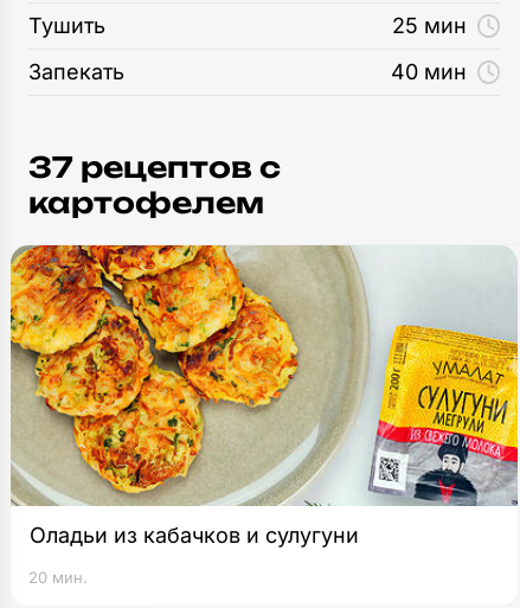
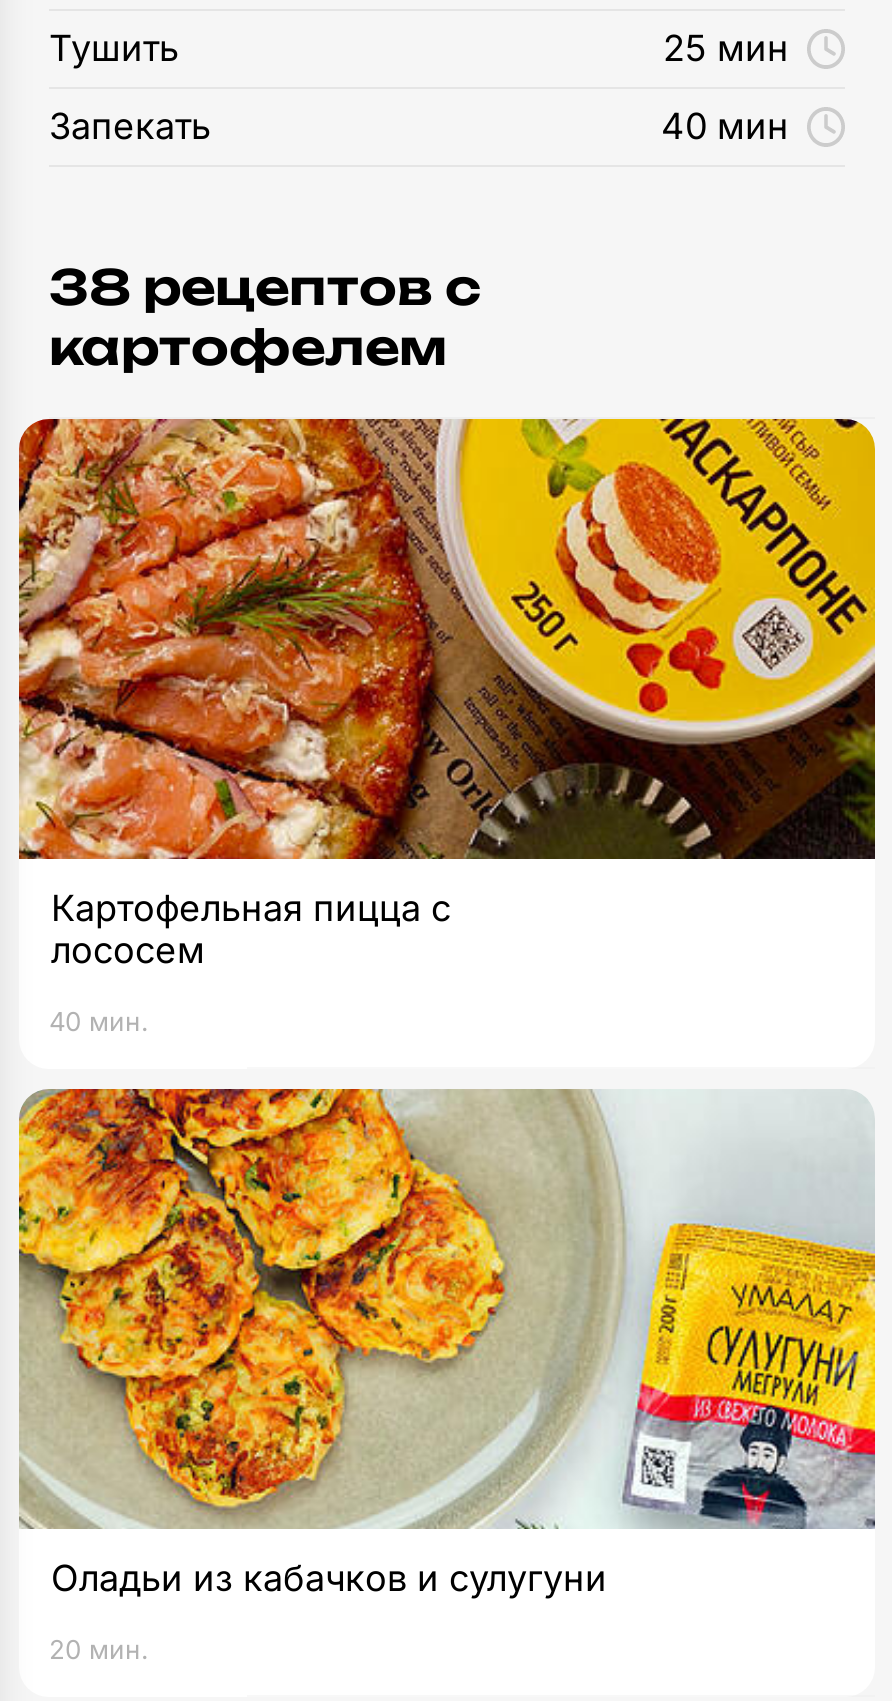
[28,149,281,184] 37 рецептов c -> [49,256,481,316] 38 рецептов c
none -> [17,417,877,1036] [image] | Картофельная пицца с | лососем | 40 мин.

